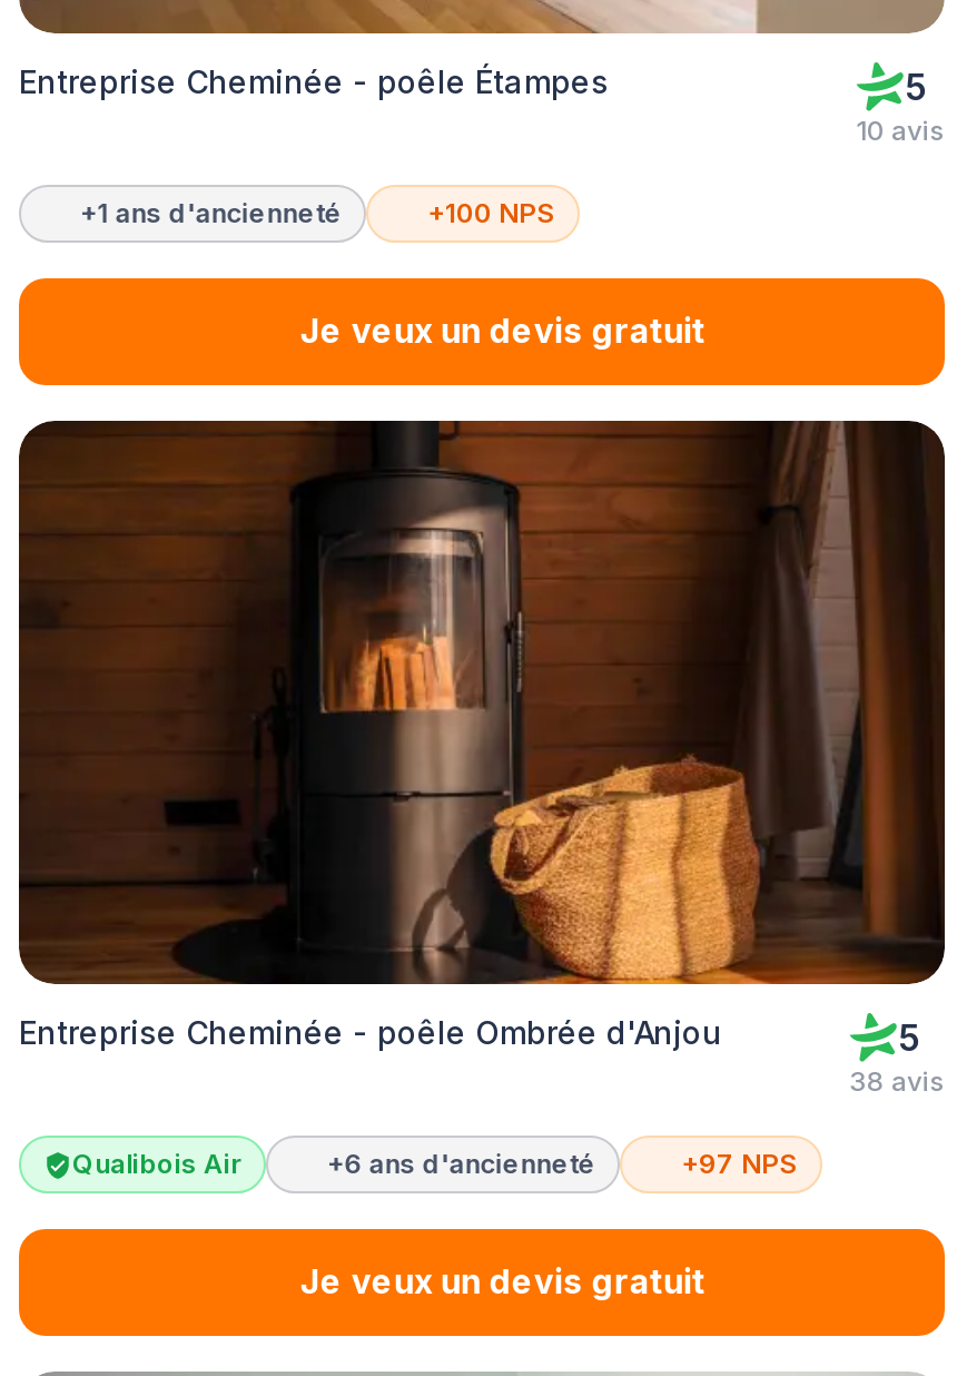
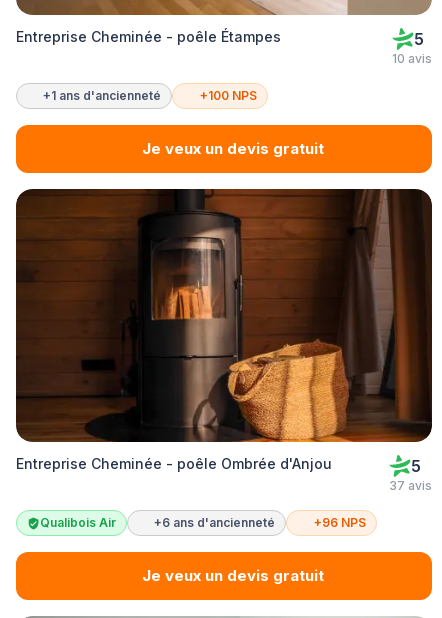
[849,1064,945,1098] 38 avis -> [389,478,432,493] 37 avis
[681,1147,797,1180] +97 NPS -> [313,515,365,530] +96 NPS

